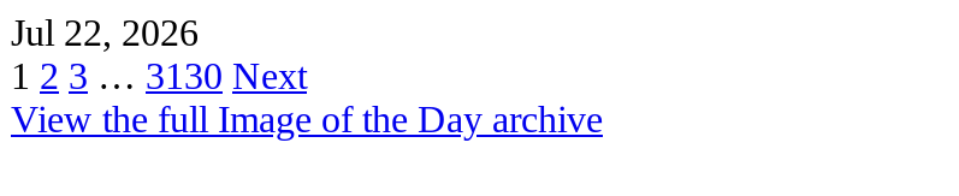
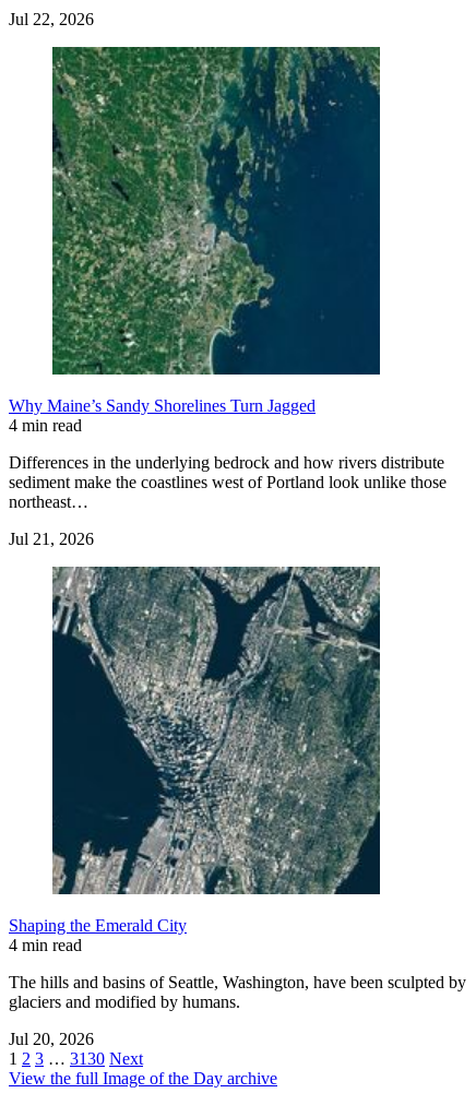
none -> [9,46,447,549] [image] | Why Maine’s Sandy Shorelines Turn Jagged | 4 min read | Differences in the underlying bedrock and how rivers distribute | sediment make the coastlines west of Portland look unlike those | northeast… | Jul 21, 2026
none -> [9,566,466,1049] [image] | Shaping the Emerald City | 4 min read | The hills and basins of Seattle, Washington, have been sculpted by | glaciers and modified by humans. | Jul 20, 2026

